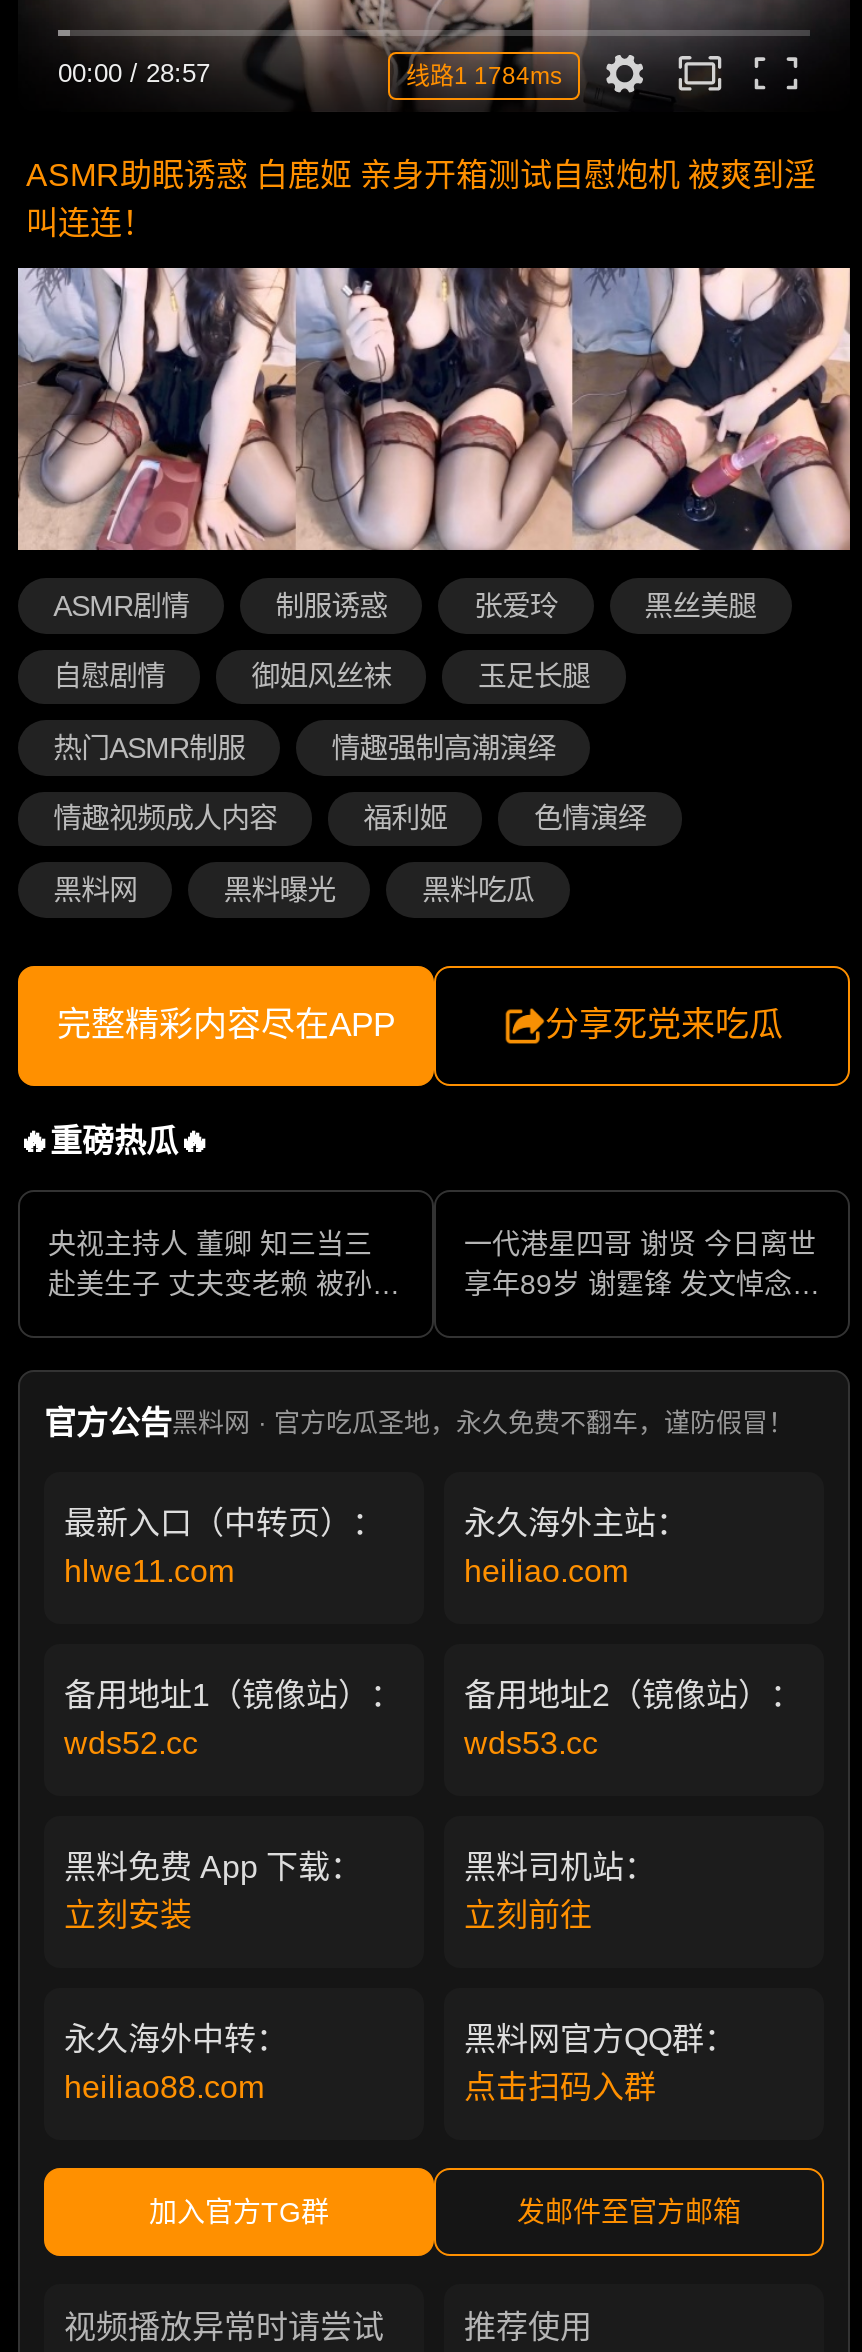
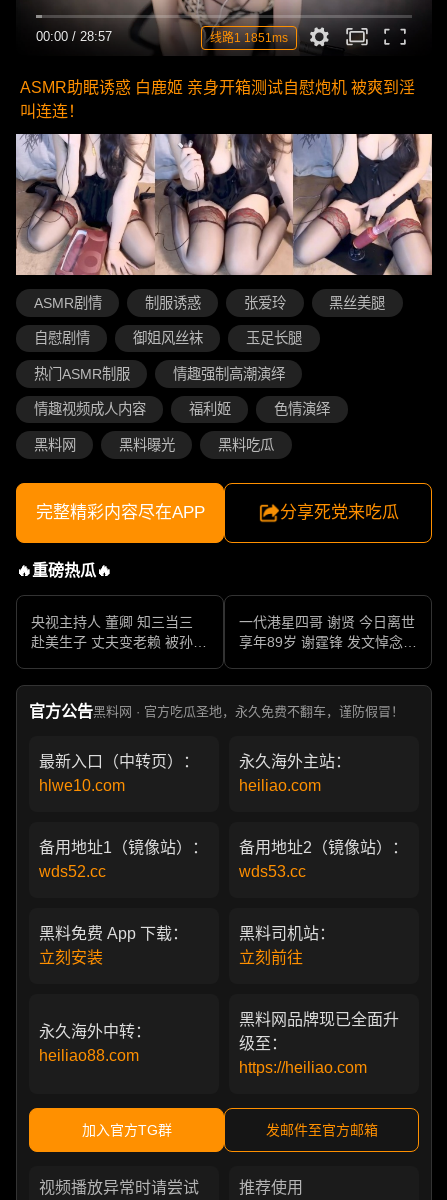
[406,63,562,91] 线路1 1784ms -> [210,31,288,45] 线路1 1851ms
[64,1554,234,1588] hlwe11.com -> [39,777,125,794] hlwe10.com
[464,2022,736,2104] 黑料网官方QQ群： | 点击扫码入群 -> [239,1011,399,1076] 黑料网品牌现已全面升 | 级至： | https://heiliao.com

